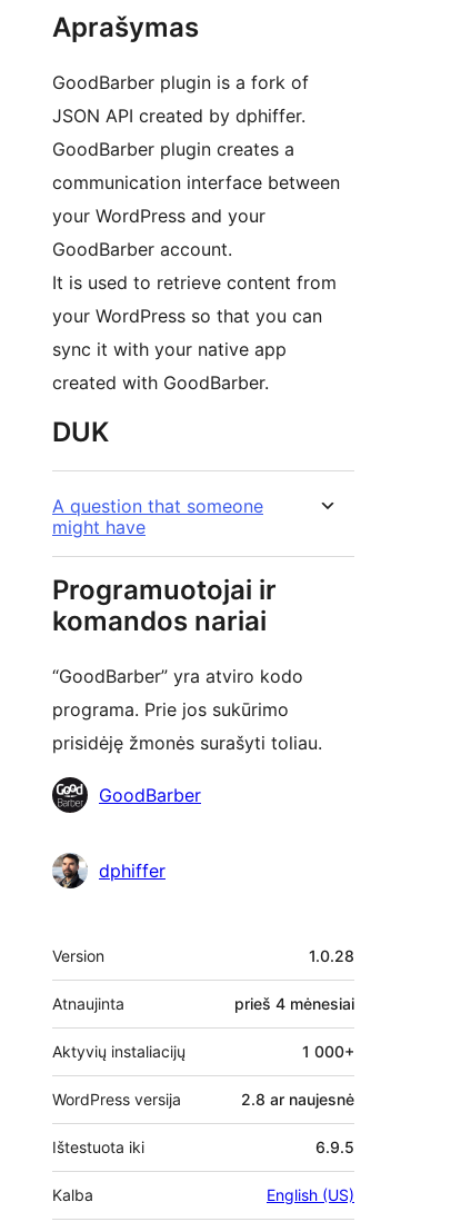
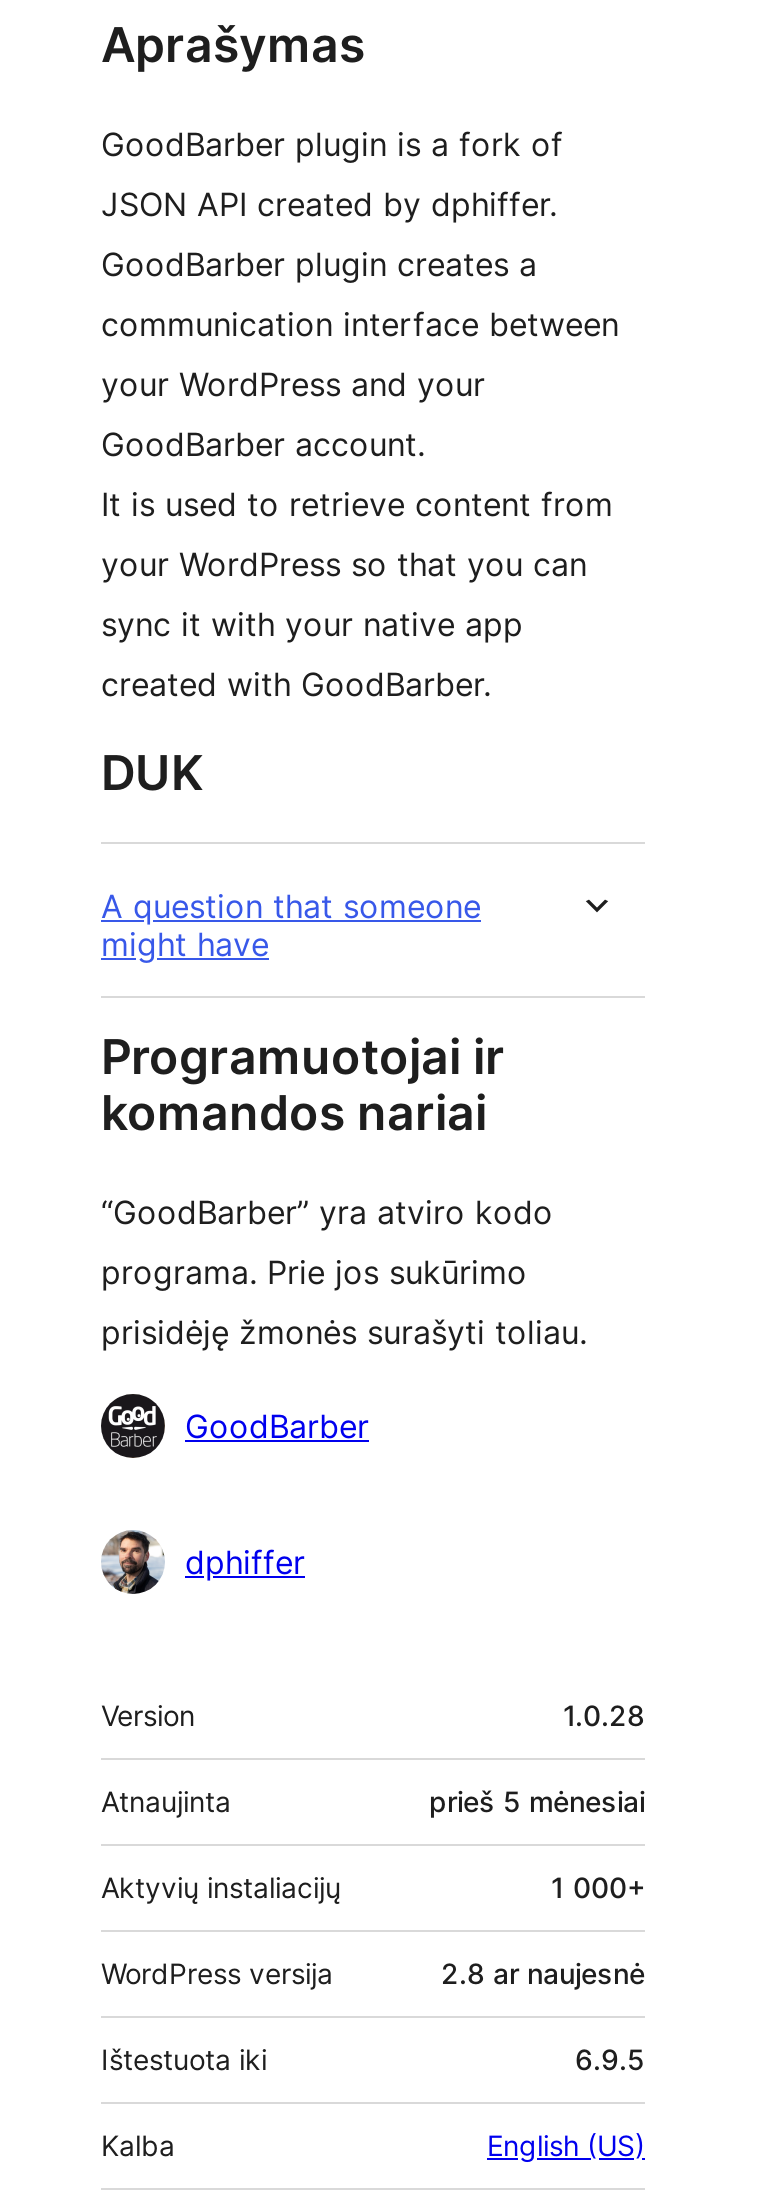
[234,994,354,1013] prieš 4 mėnesiai -> [429,1785,645,1819] prieš 5 mėnesiai

